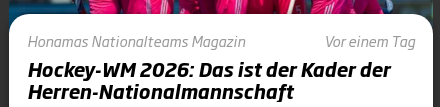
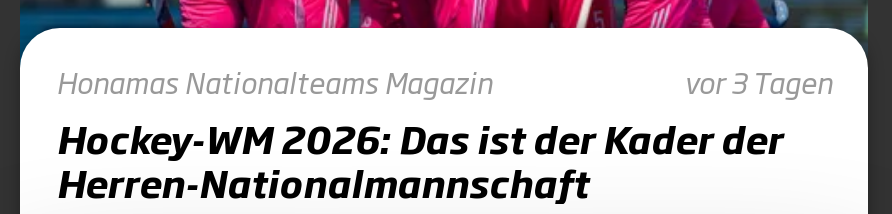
[324,30,415,51] Vor einem Tag -> [684,60,832,102] vor 3 Tagen

